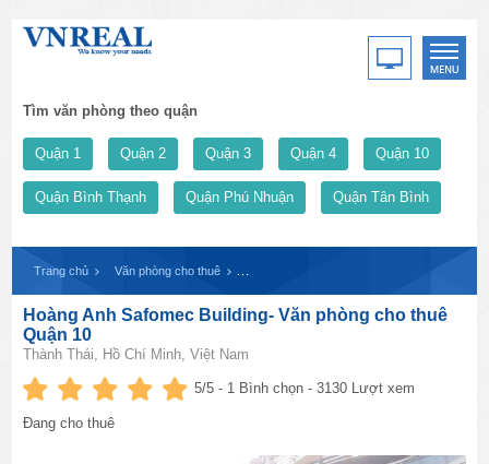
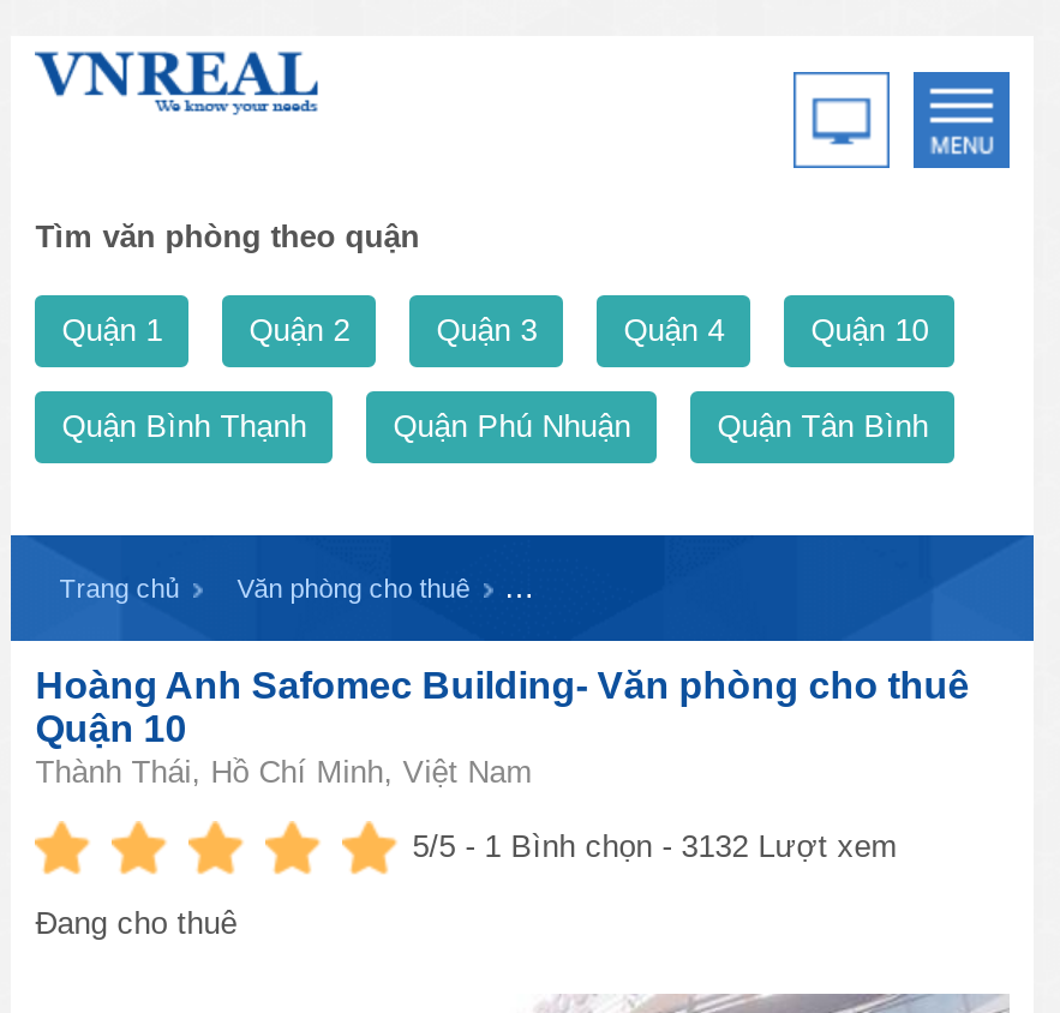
[195,380,415,396] 5/5 - 1 Bình chọn - 3130 Lượt xem -> [412,828,897,864] 5/5 - 1 Bình chọn - 3132 Lượt xem

